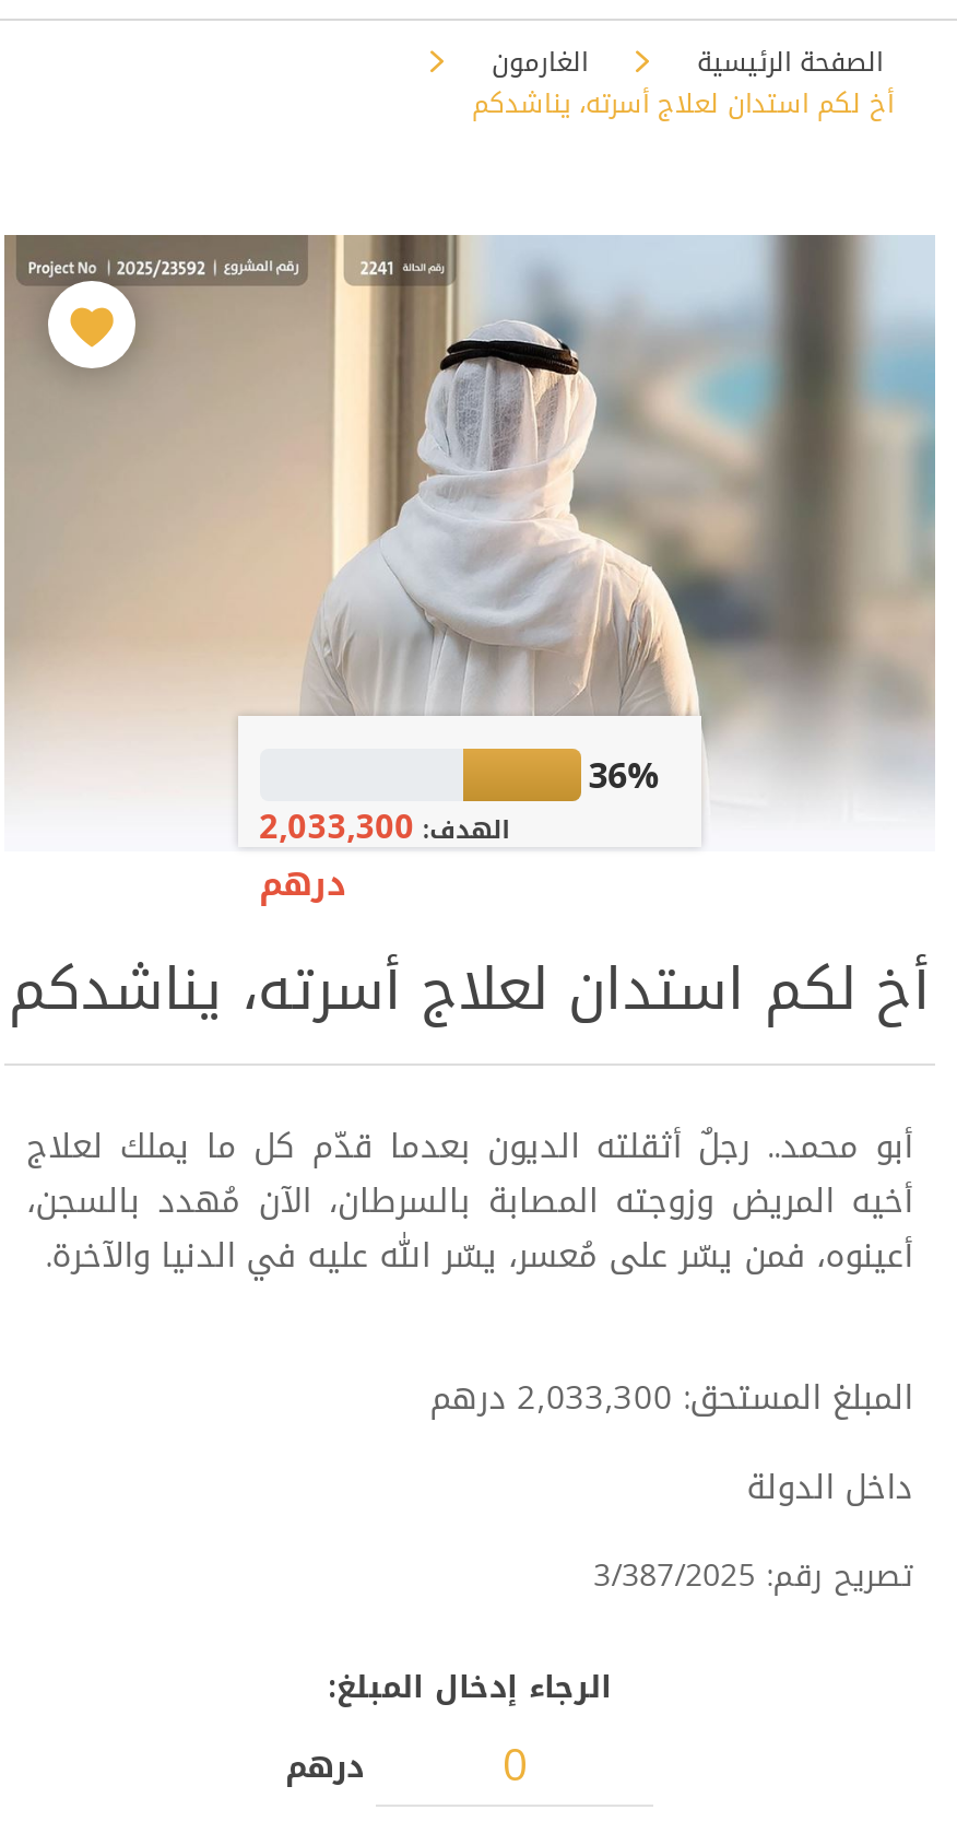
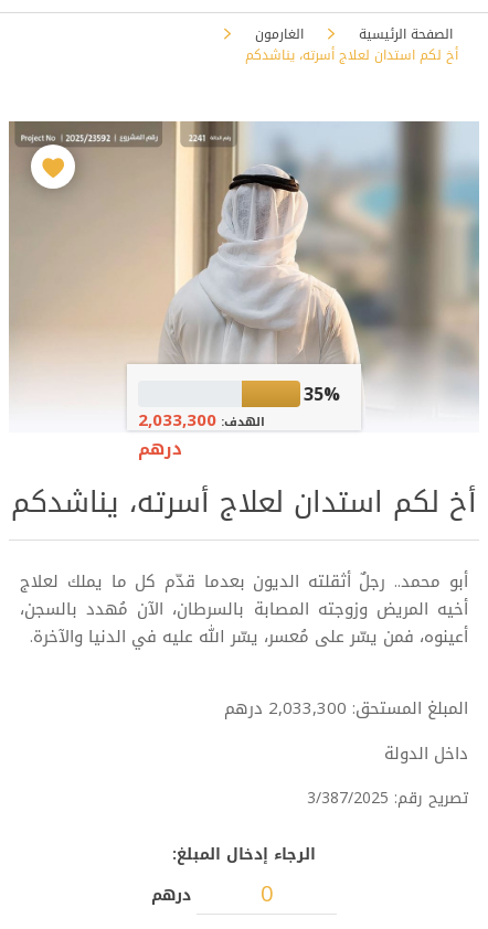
[588,742,660,810] 36% -> [304,377,340,412] 35%

